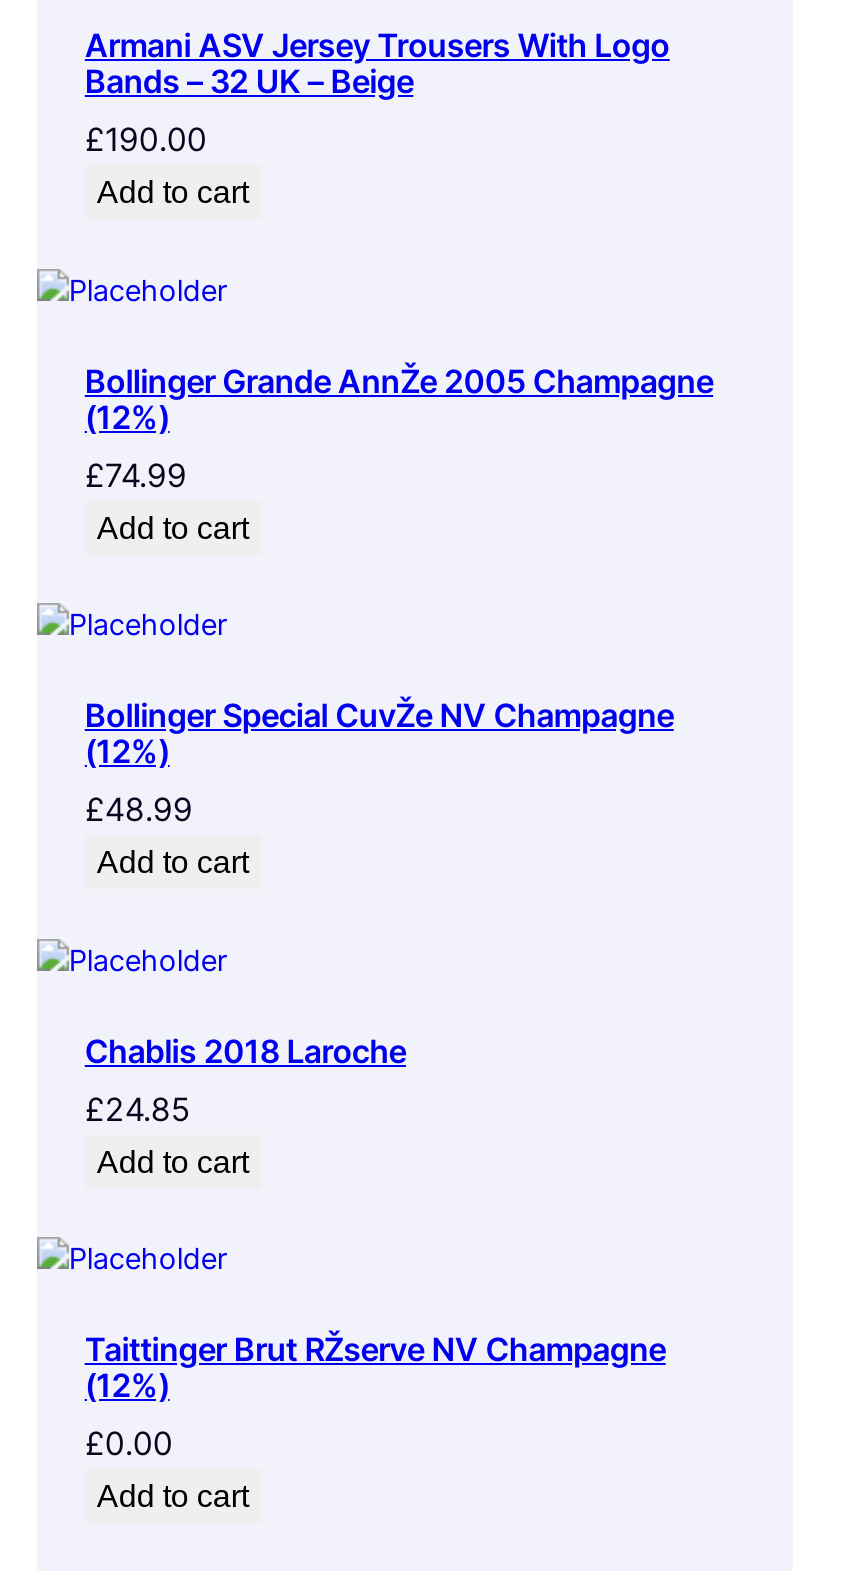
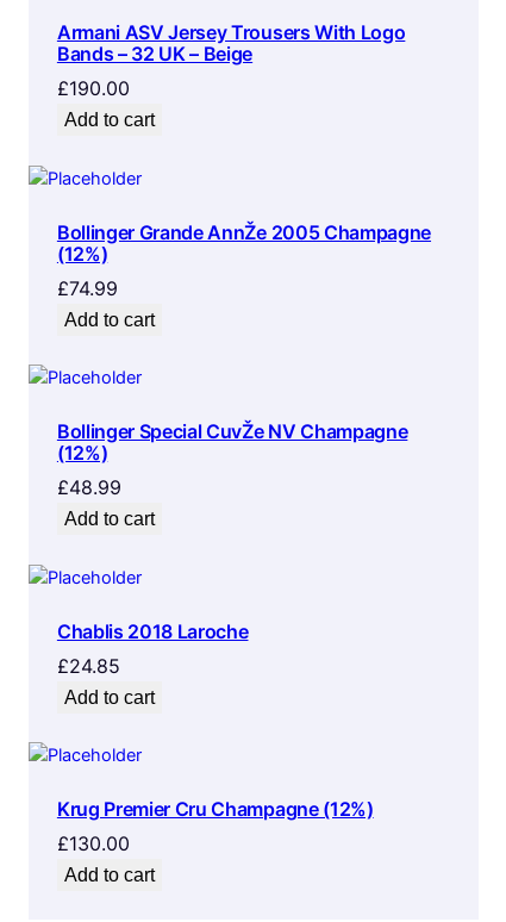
[85,1330,666,1464] Taittinger Brut RŽserve NV Champagne | (12%) | £0.00 -> [57,797,373,856] Krug Premier Cru Champagne (12%) | £130.00

